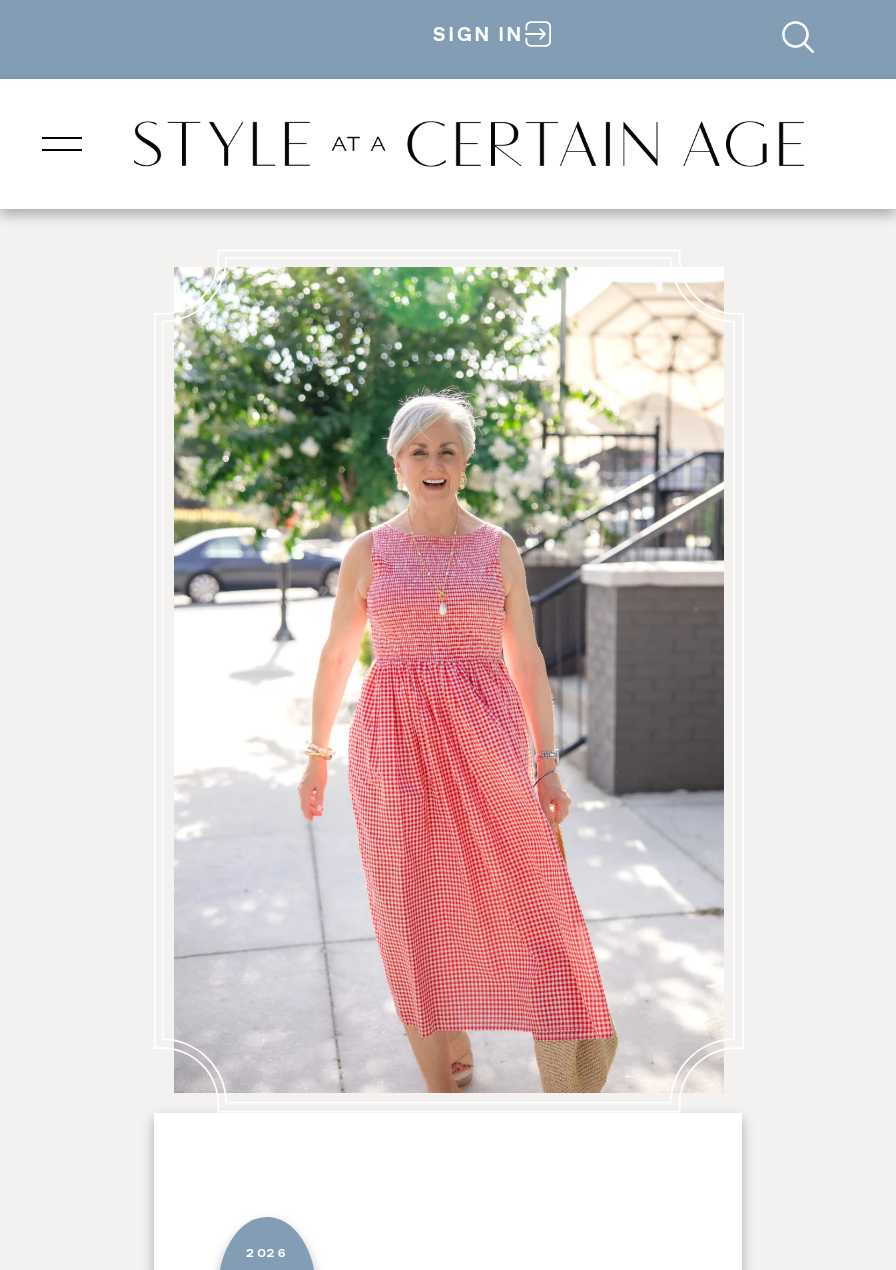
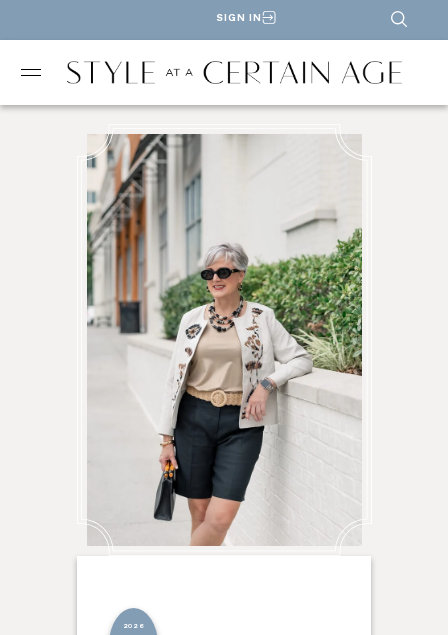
[172,265,726,1097] [image] -> [86,133,363,547] [image]

